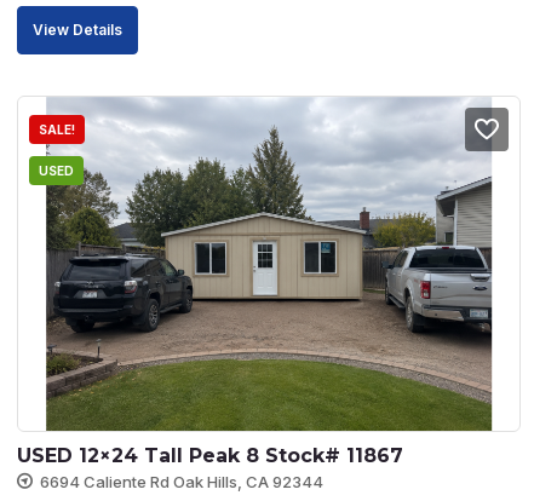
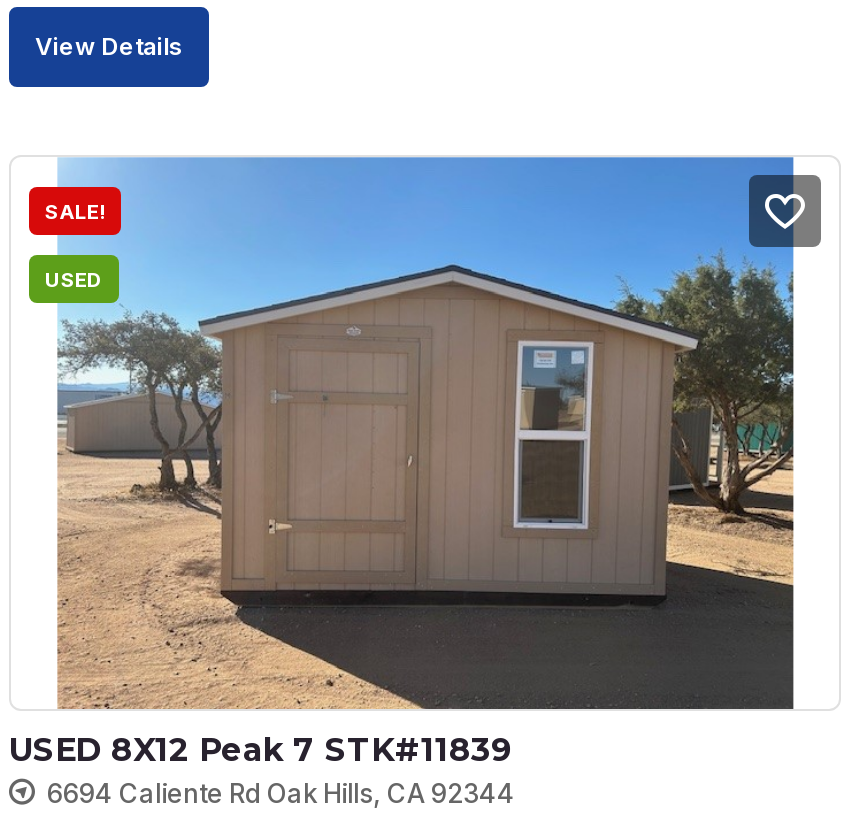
[17,97,493,467] [image] | USED 12×24 Tall Peak 8 Stock# 11867 -> [9,155,795,769] [image] | USED 8X12 Peak 7 STK#11839

